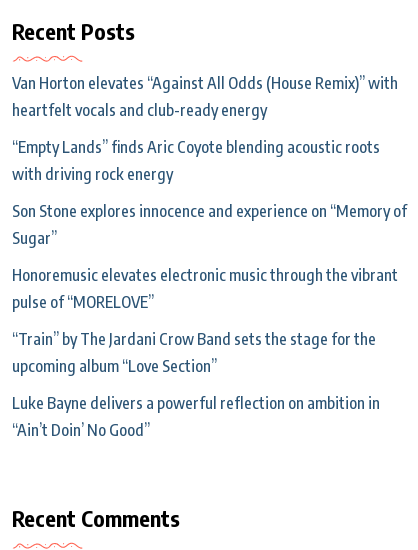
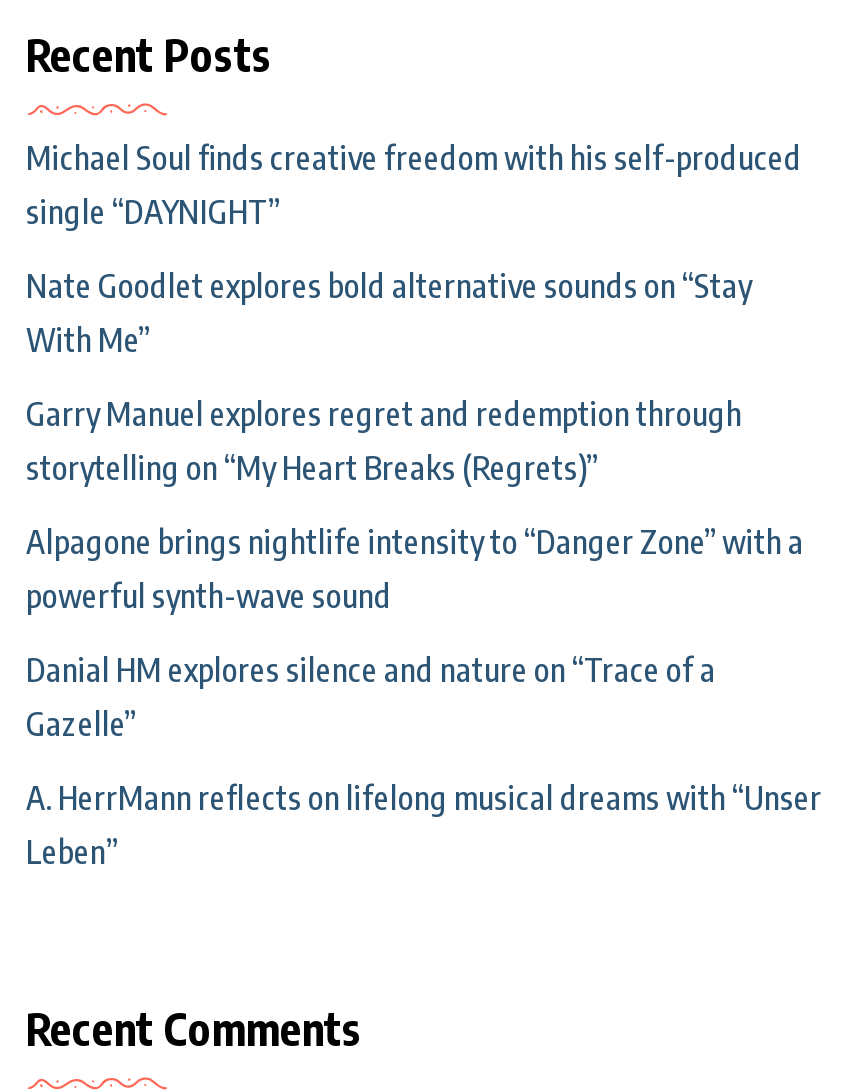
[12,73,398,120] Van Horton elevates “Against All Odds (House Remix)” with | heartfelt vocals and club-ready energy -> [26,139,802,233] Michael Soul finds creative freedom with his self-produced | single “DAYNIGHT”
[12,137,380,184] “Empty Lands” finds Aric Coyote blending acoustic roots | with driving rock energy -> [26,267,752,361] Nate Goodlet explores bold alternative sounds on “Stay | With Me”
[12,201,407,248] Son Stone explores innocence and experience on “Memory of | Sugar” -> [26,395,742,489] Garry Manuel explores regret and redemption through | storytelling on “My Heart Breaks (Regrets)”
[12,265,398,312] Honoremusic elevates electronic music through the vibrant | pulse of “MORELOVE” -> [26,523,804,617] Alpagone brings nightlife intensity to “Danger Zone” with a | powerful synth-wave sound
[12,329,376,376] “Train” by The Jardani Crow Band sets the stage for the | upcoming album “Love Section” -> [26,651,716,745] Danial HM explores silence and nature on “Trace of a | Gazelle”
[12,393,380,440] Luke Bayne delivers a powerful reflection on ambition in | “Ain’t Doin’ No Good” -> [26,779,822,873] A. HerrMann reflects on lifelong musical dreams with “Unser | Leben”

